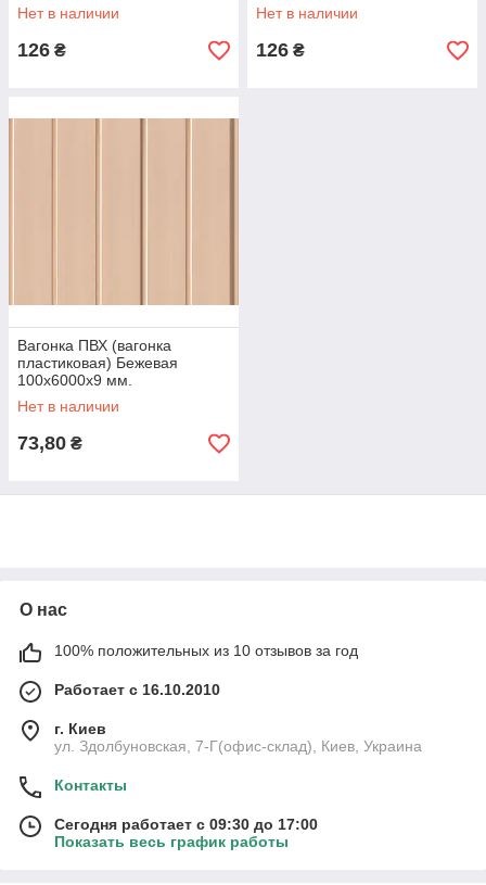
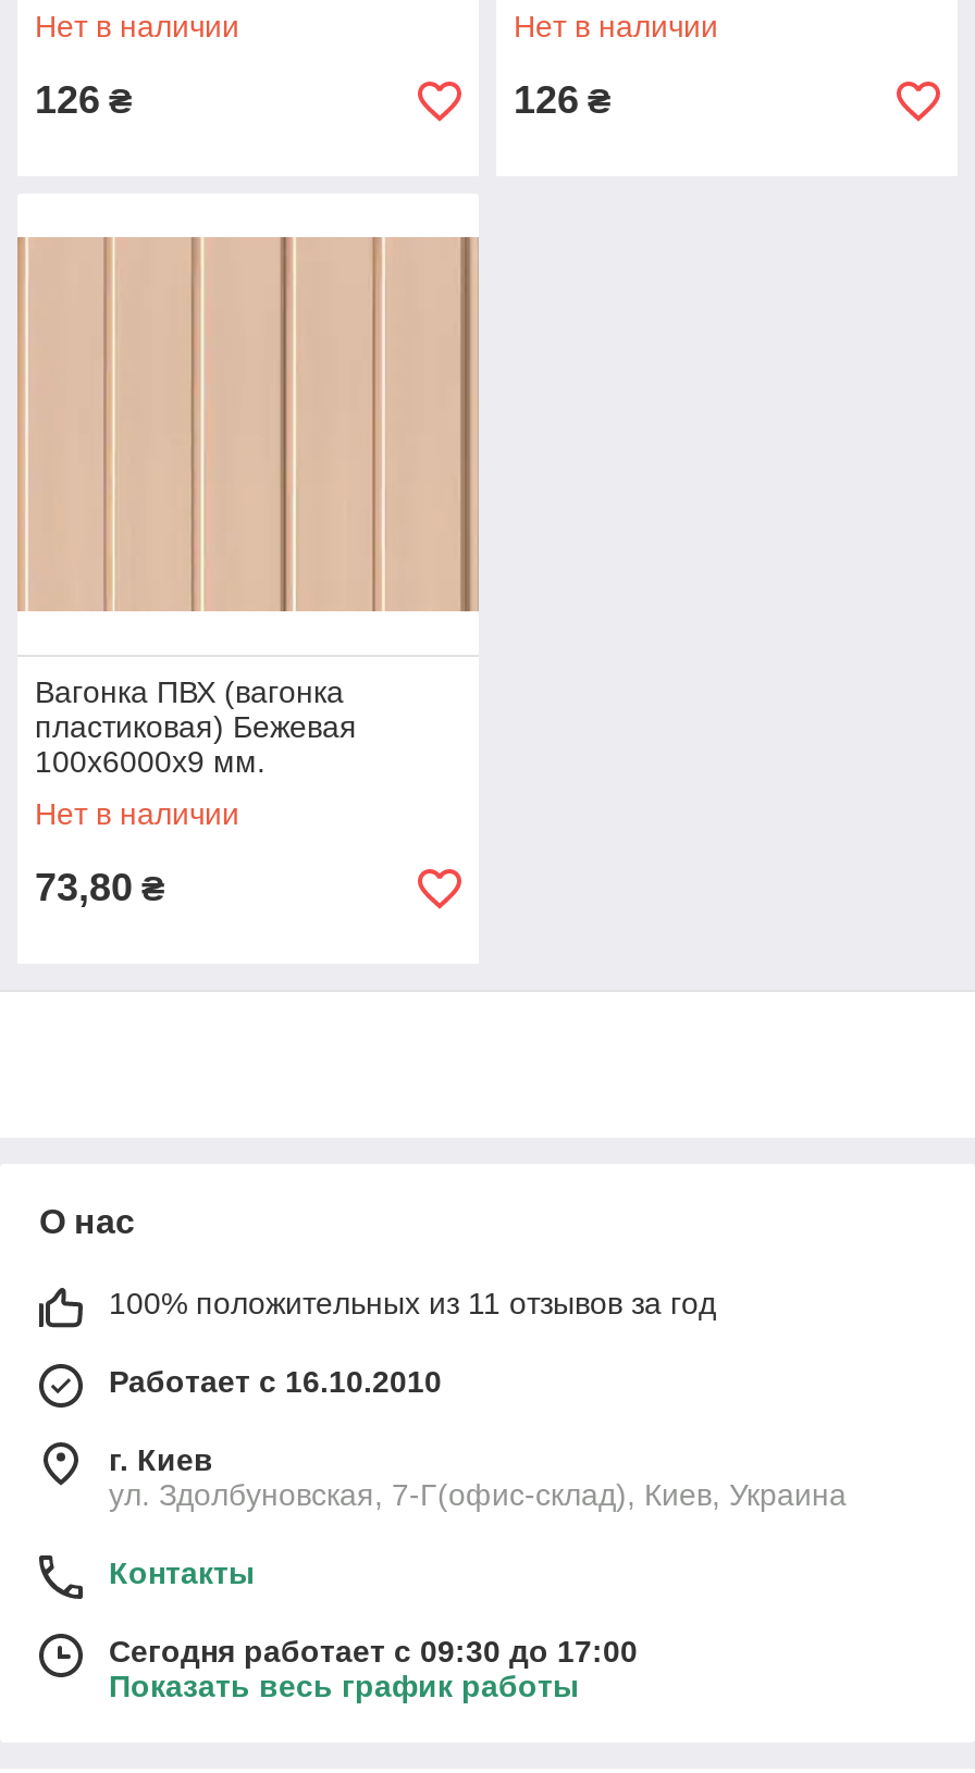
[54,642,358,659] 100% положительных из 10 отзывов за год -> [109,1286,716,1321] 100% положительных из 11 отзывов за год

